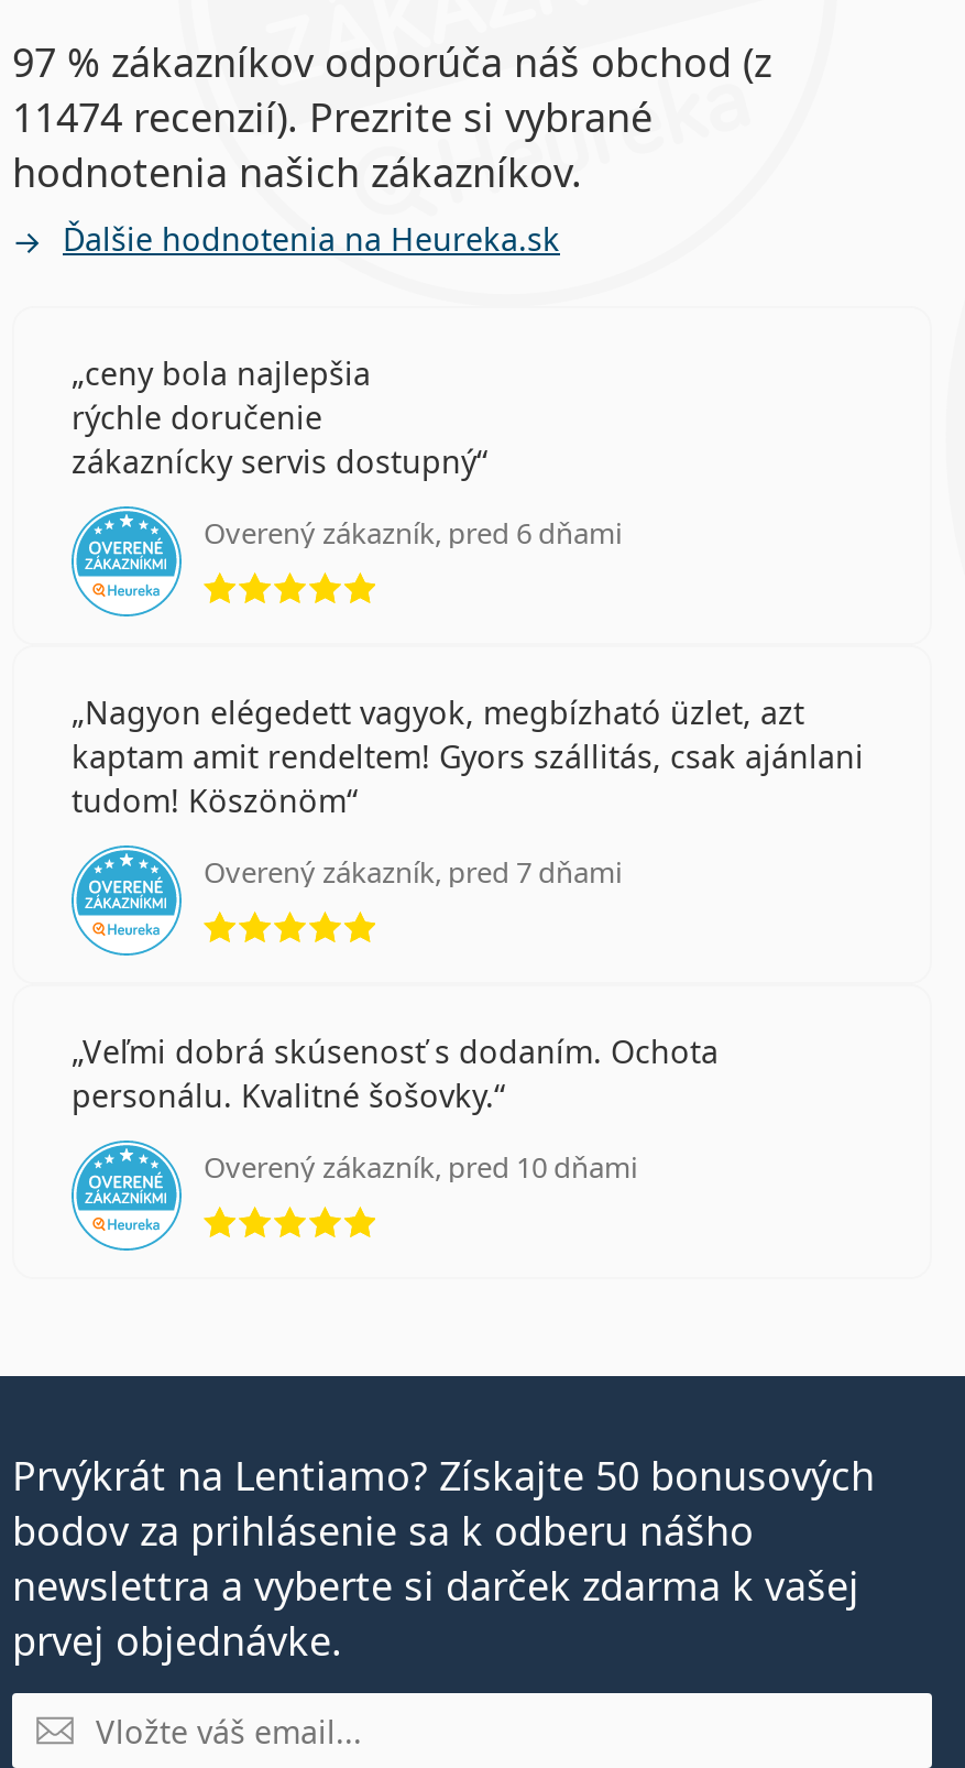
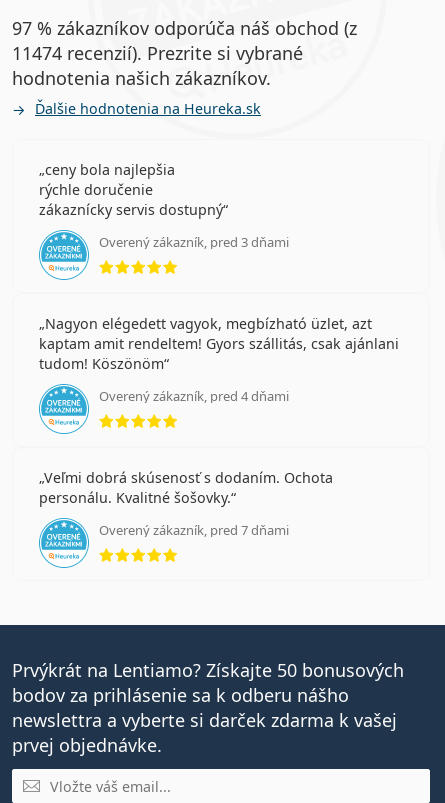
[204,513,622,553] Overený zákazník, pred 6 dňami -> [99,233,289,251] Overený zákazník, pred 3 dňami
none -> [99,387,289,405] Overený zákazník, pred 4 dňami
moved [204,852,622,892] -> [99,521,289,539]: Overený zákazník, pred 7 dňami
[204,1147,637,1187] Overený zákazník, pred 10 dňami -> none

